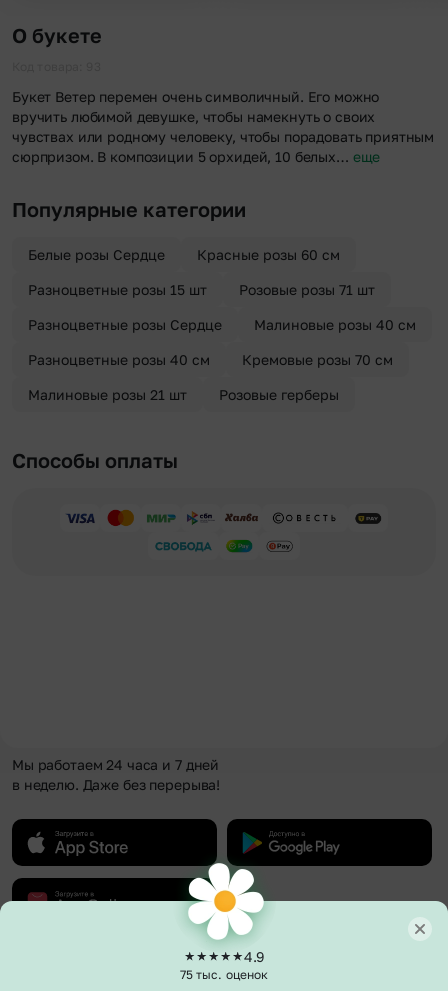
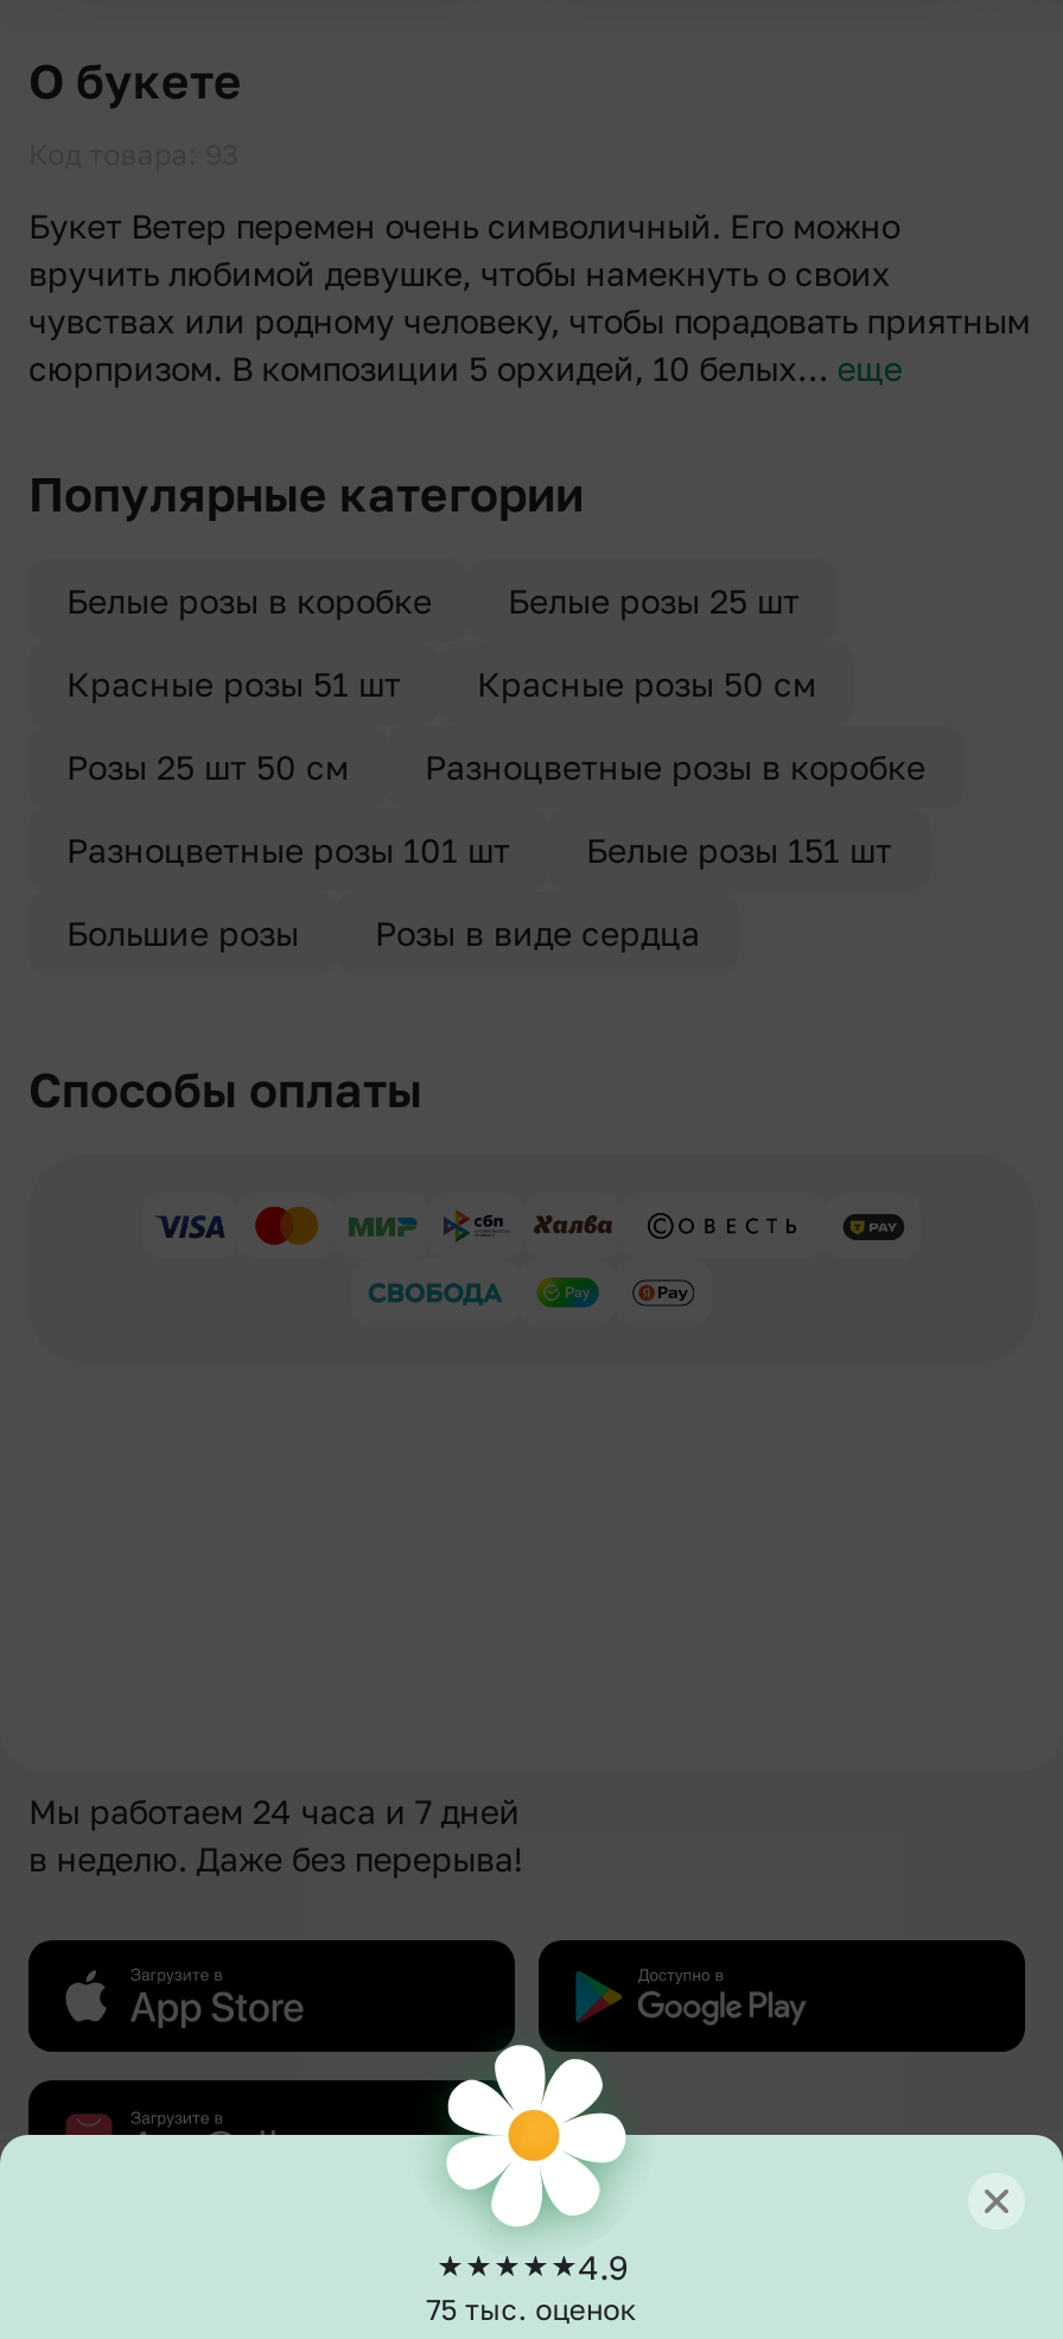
[28,246,340,263] Белые розы Сердце | Красные розы 60 см -> [66,581,800,621] Белые розы в коробке | Белые розы 25 шт
[28,281,375,298] Разноцветные розы 15 шт | Розовые розы 71 шт -> [66,664,816,704] Красные розы 51 шт | Красные розы 50 см
[28,316,416,333] Разноцветные розы Сердце | Малиновые розы 40 см -> [66,747,925,787] Розы 25 шт 50 см | Разноцветные розы в коробке
[28,351,393,368] Разноцветные розы 40 см | Кремовые розы 70 см -> [66,830,892,870] Разноцветные розы 101 шт | Белые розы 151 шт
[28,386,339,403] Малиновые розы 21 шт | Розовые герберы -> [66,913,700,953] Большие розы | Розы в виде сердца

